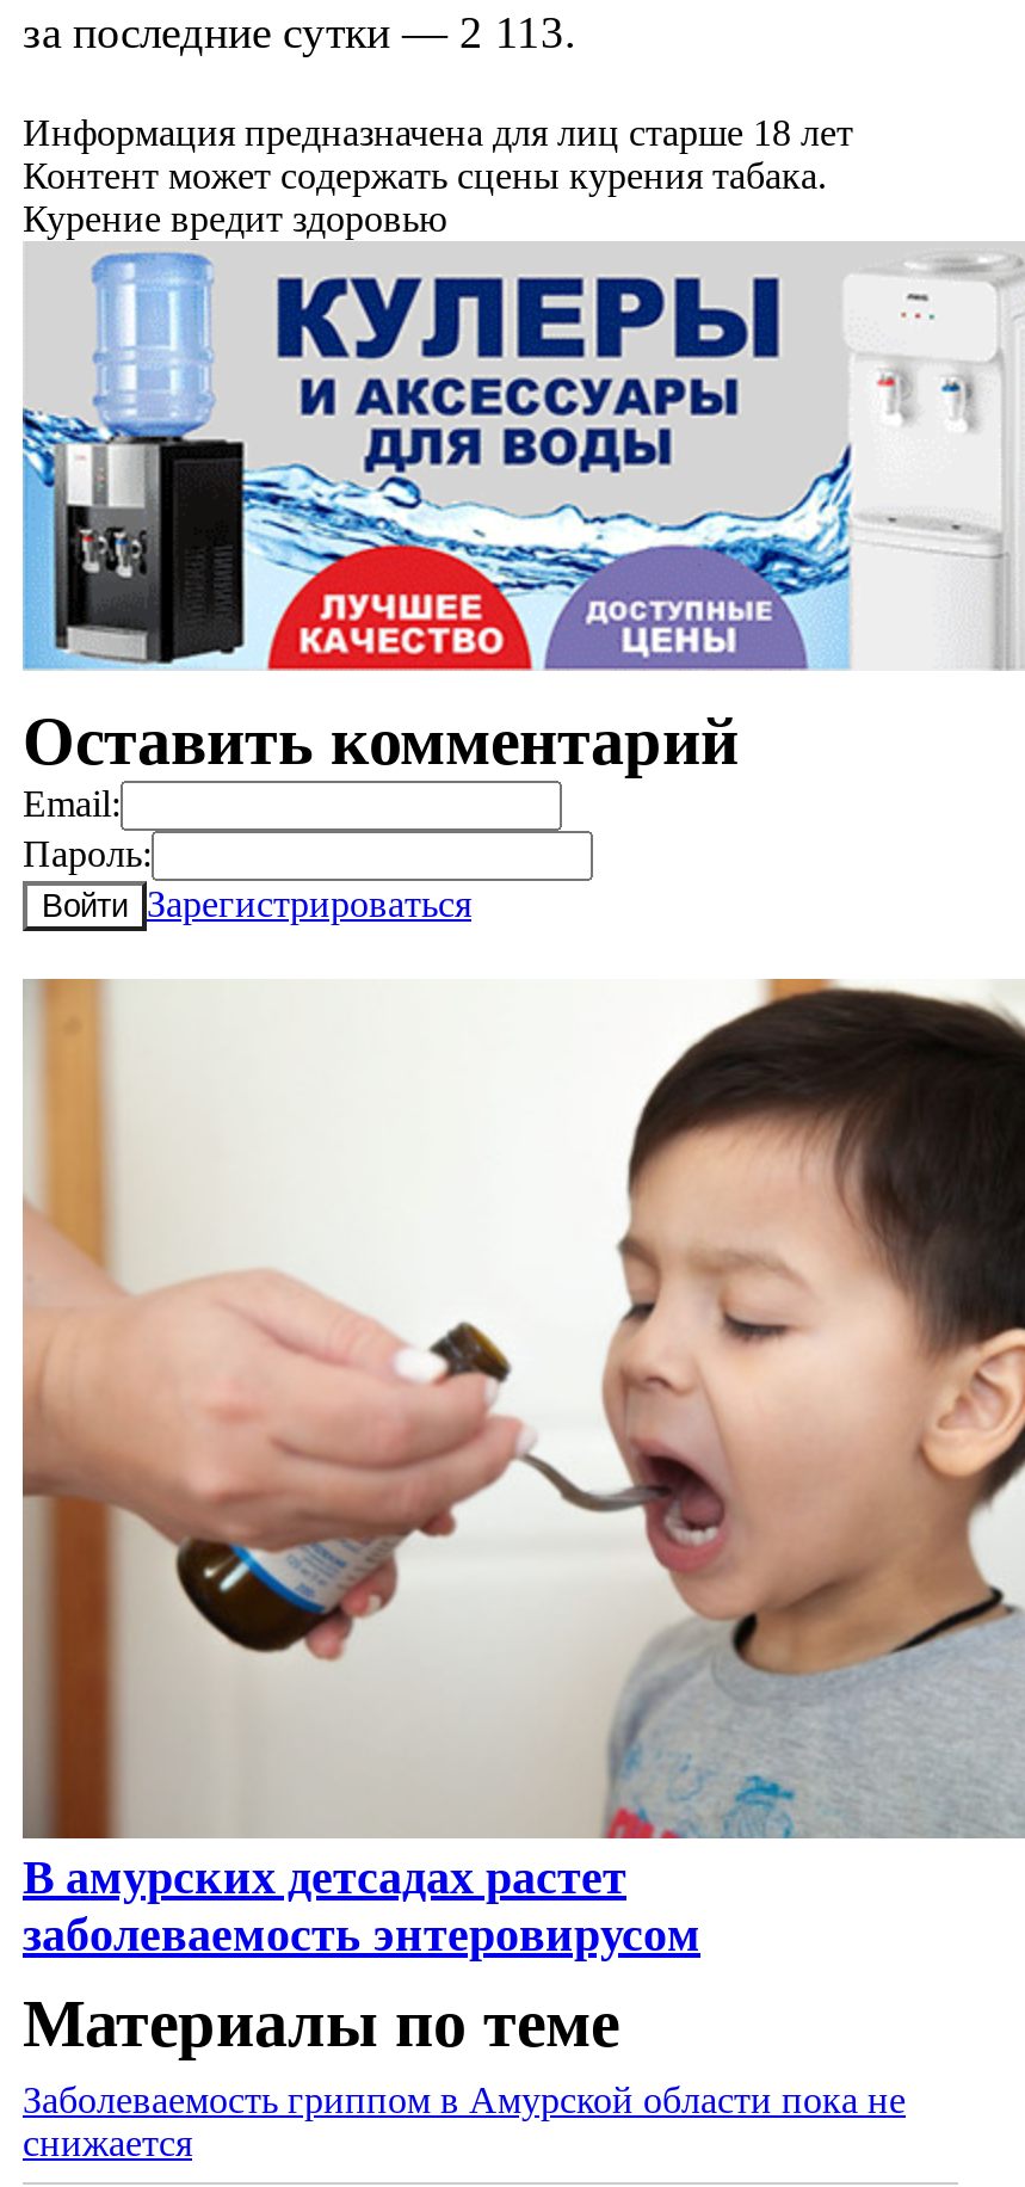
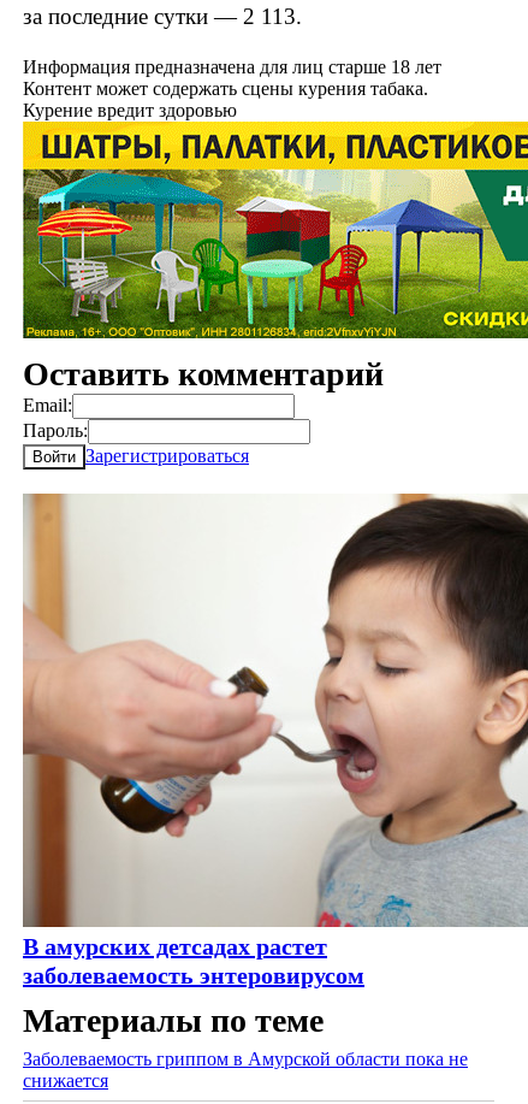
[20,241,1018,673] [image] -> [22,120,524,340] [image]

